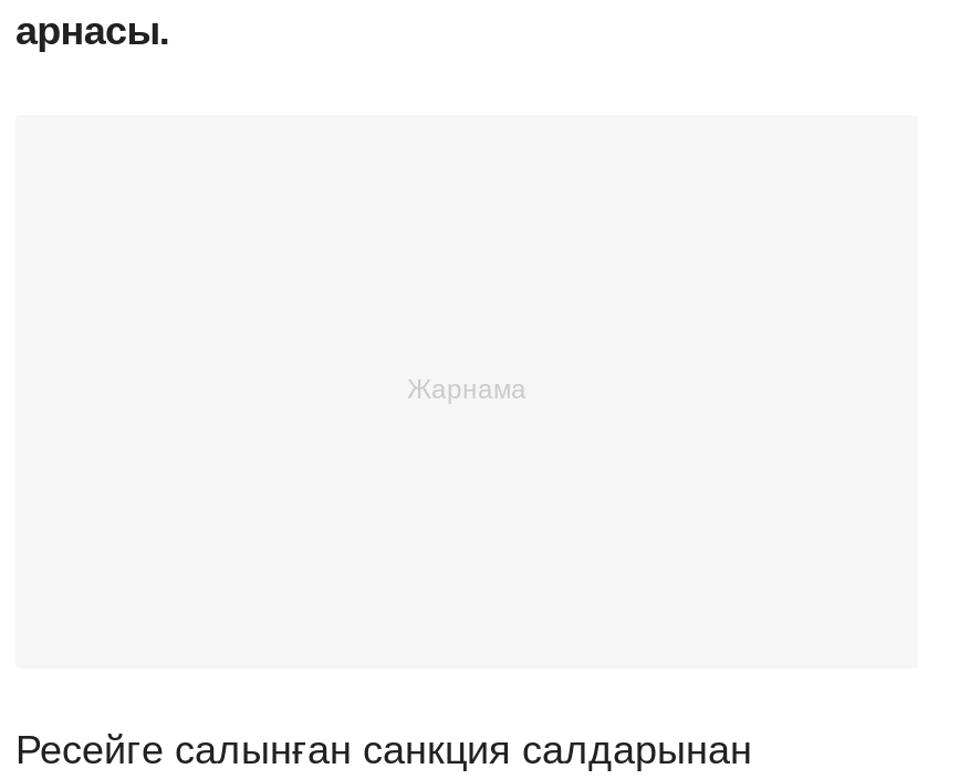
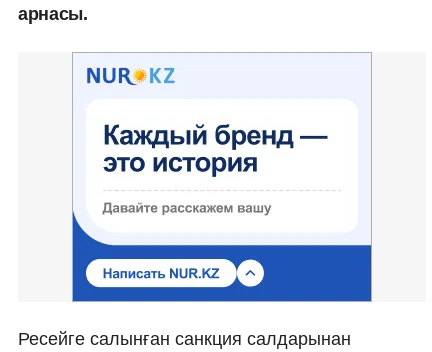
none -> [71,52,373,303] [image]

